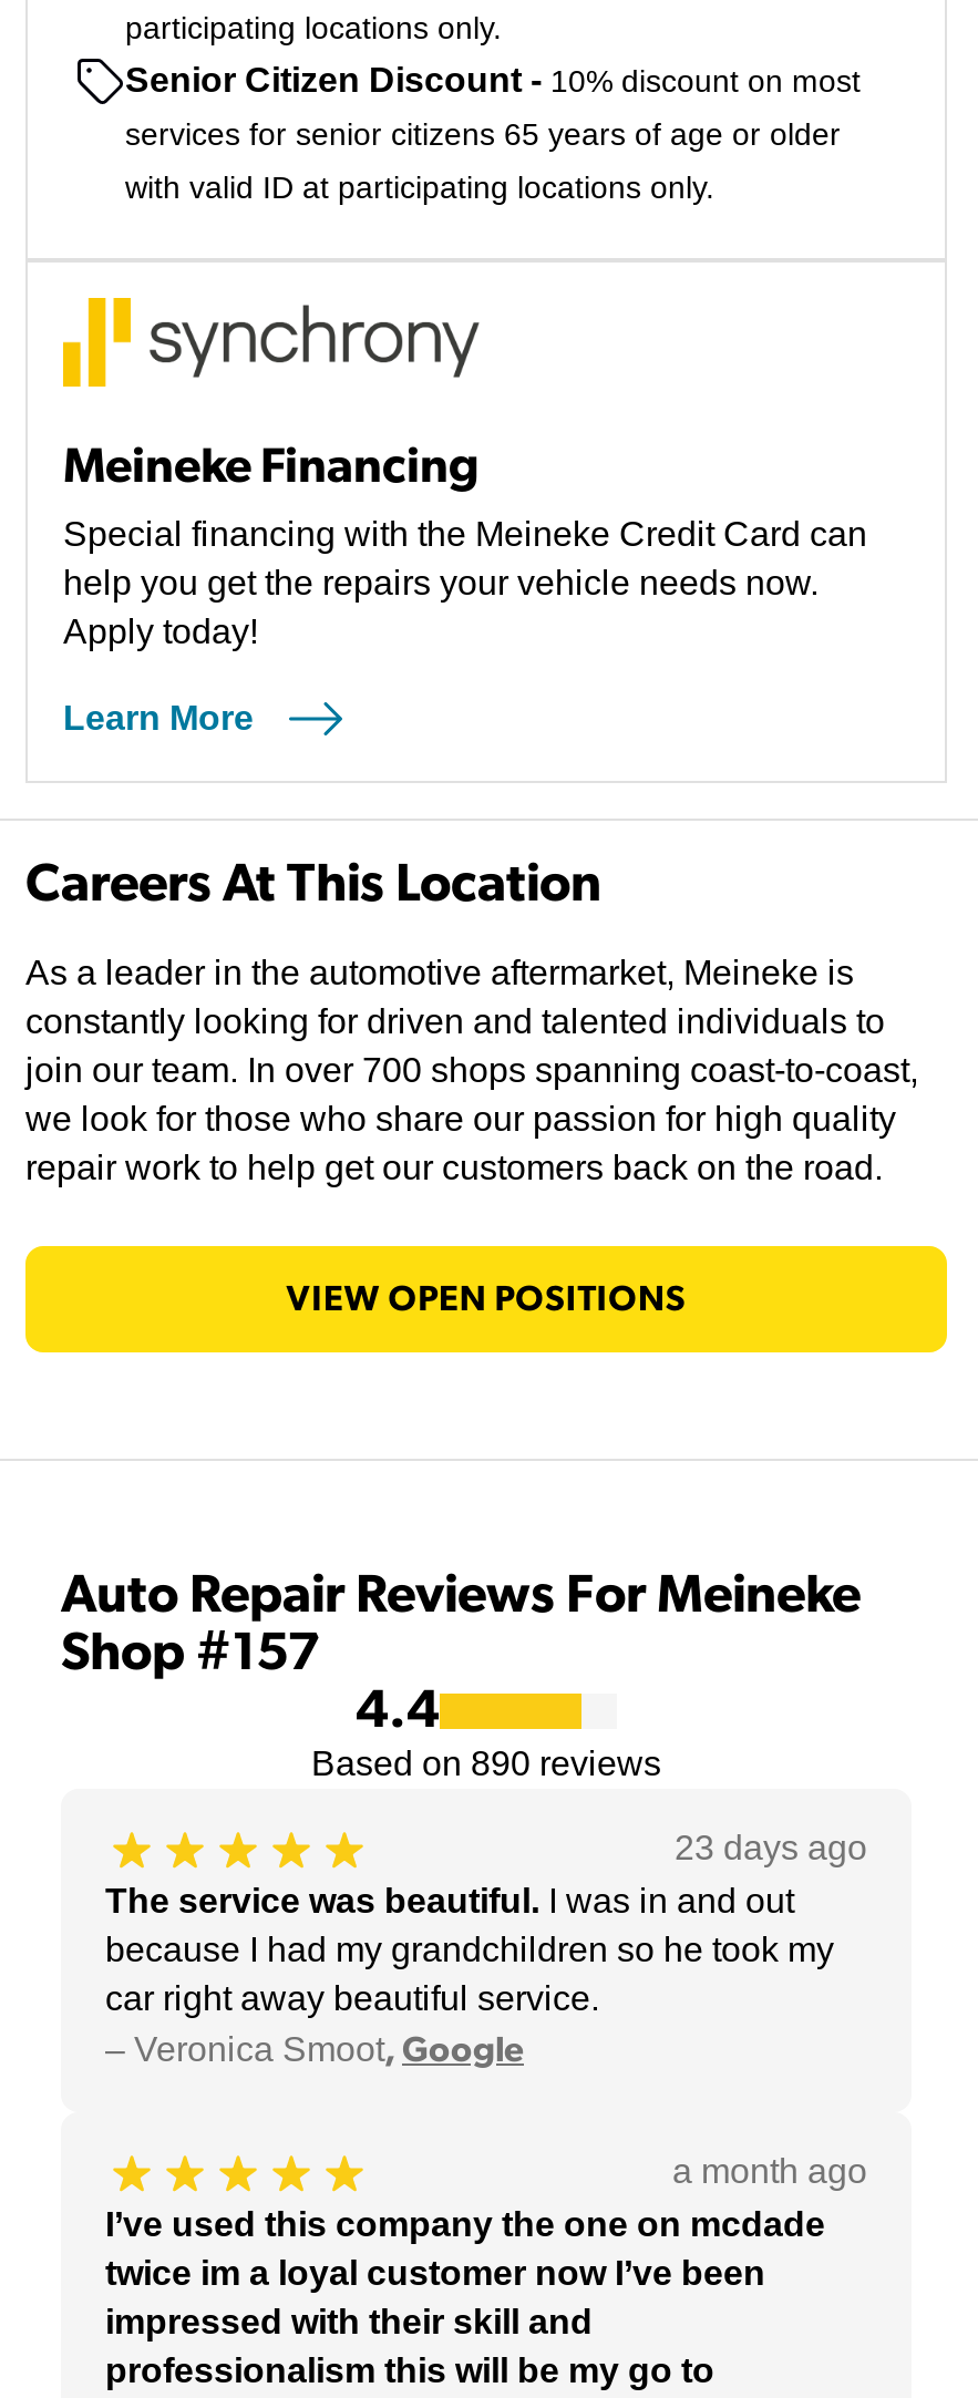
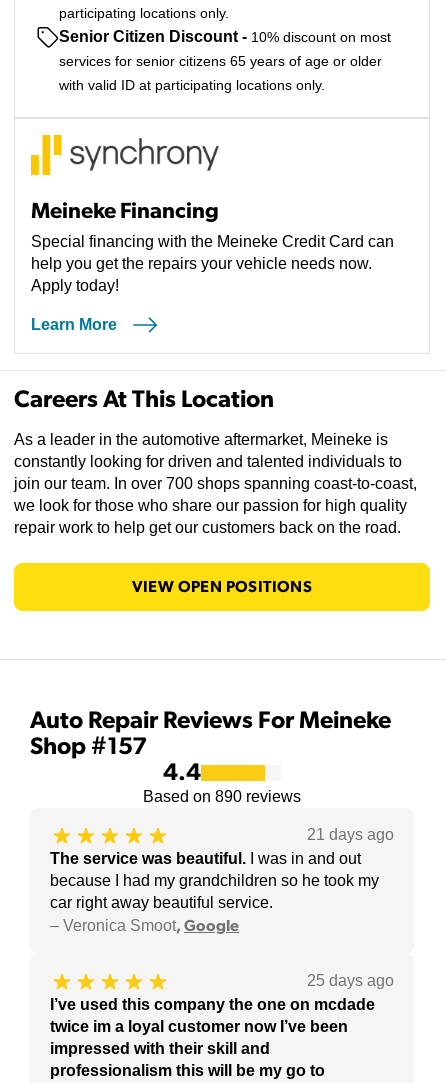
[675,1829,867,1867] 23 days ago -> [307,826,394,843] 21 days ago
[672,2153,867,2190] a month ago -> [307,972,394,989] 25 days ago

